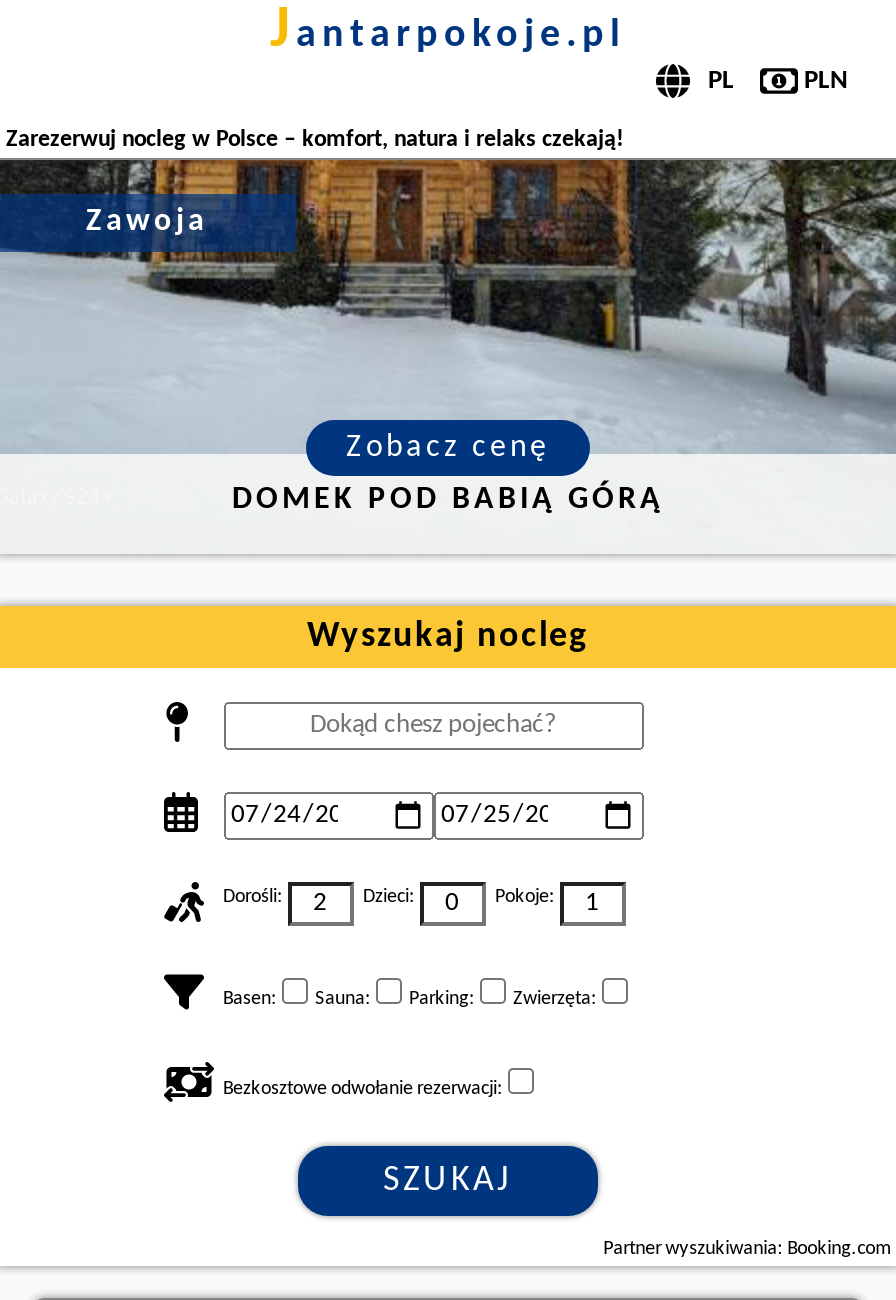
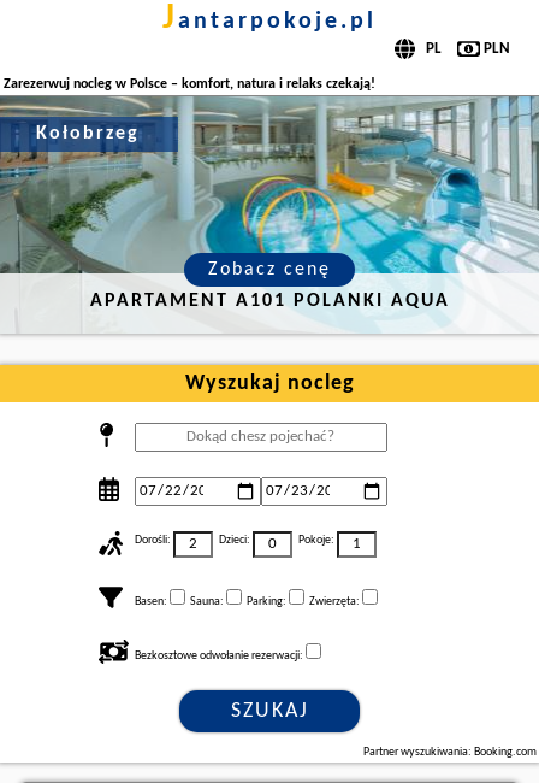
[6,158,890,456] [image] | Zawoja -> [4,95,535,275] [image] | Kołobrzeg
[232,484,664,516] DOMEK POD BABIĄ GÓRĄ -> [90,292,449,311] APARTAMENT A101 POLANKI AQUA

